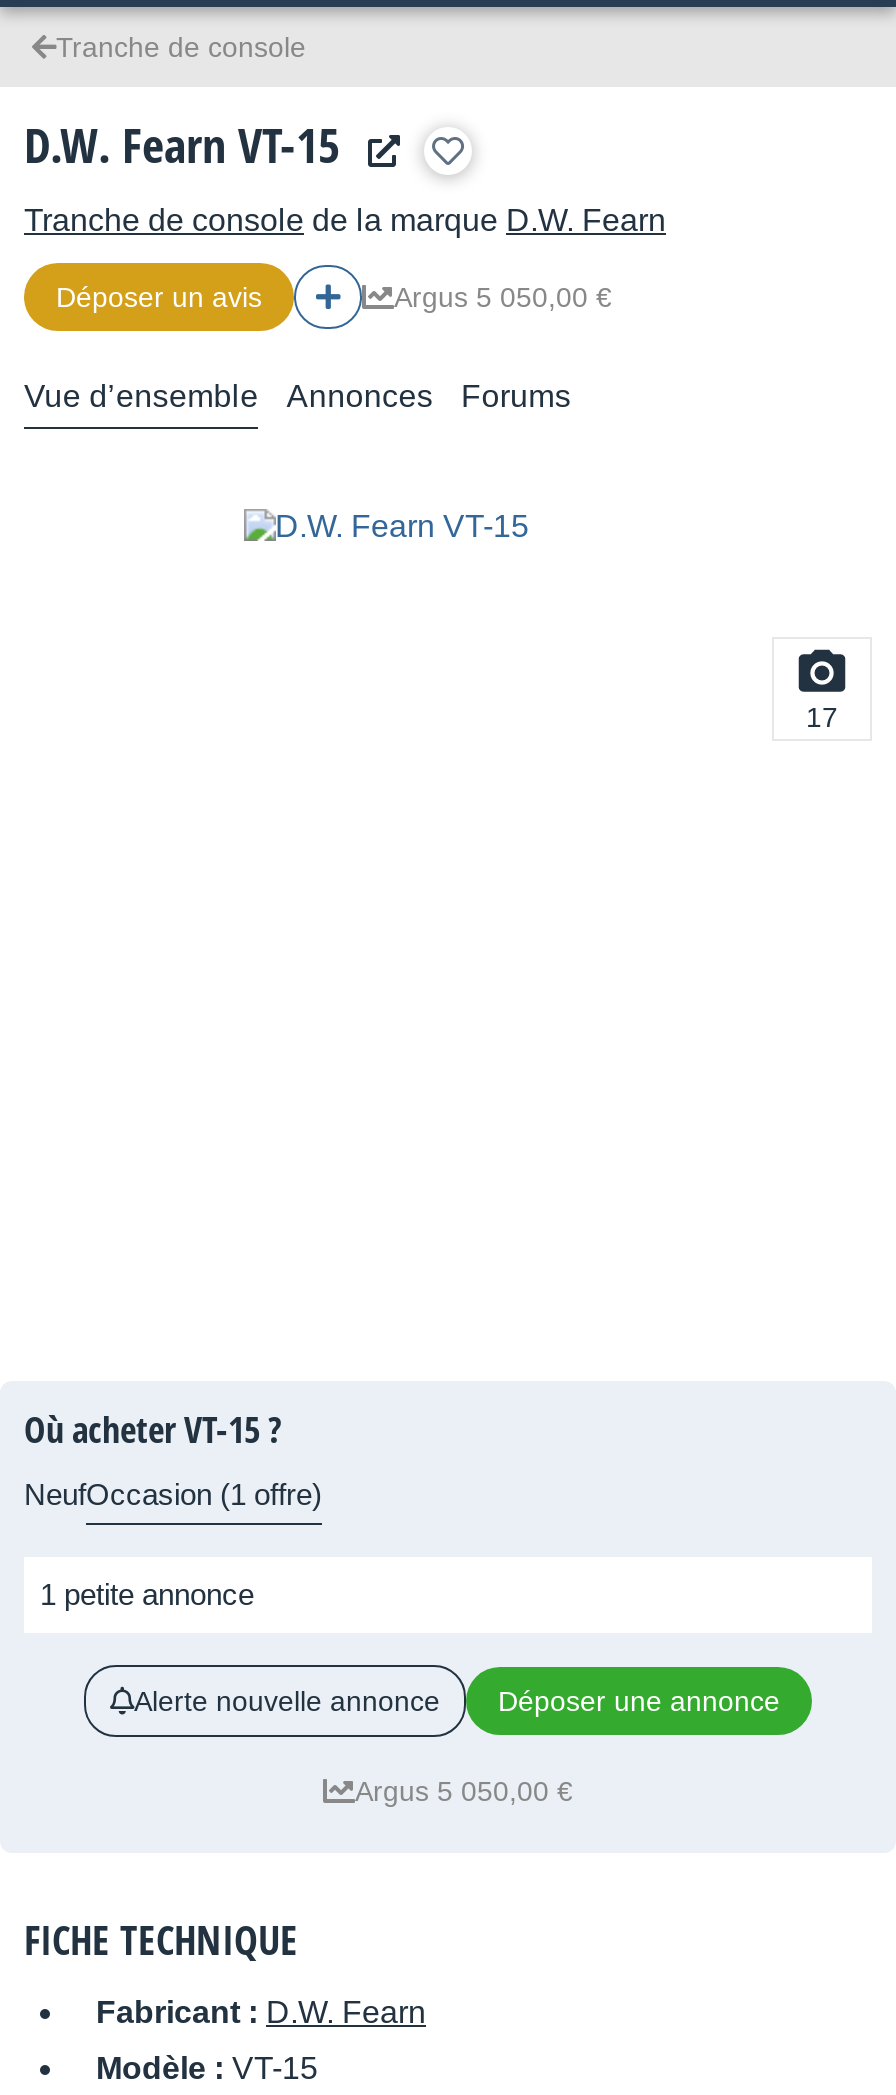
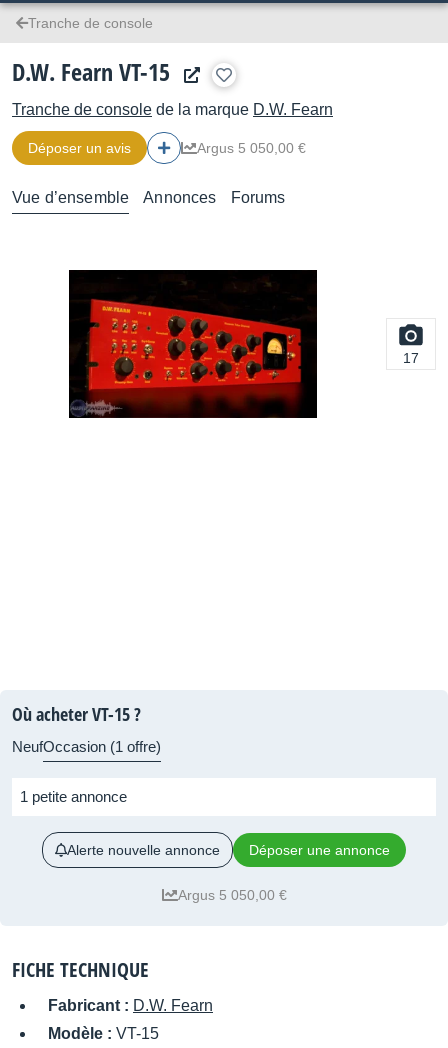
none -> [68,255,318,419] [image]

